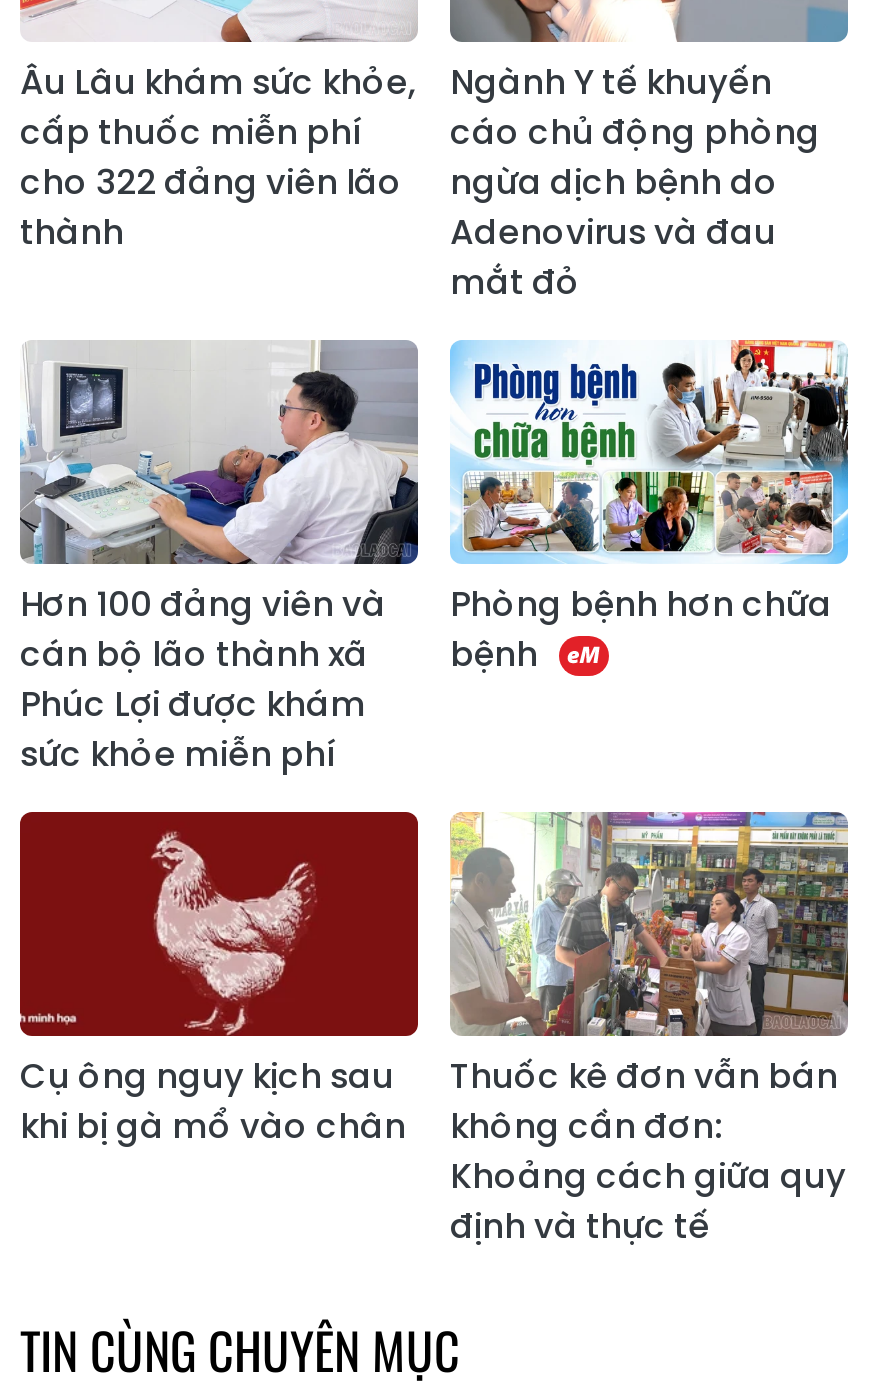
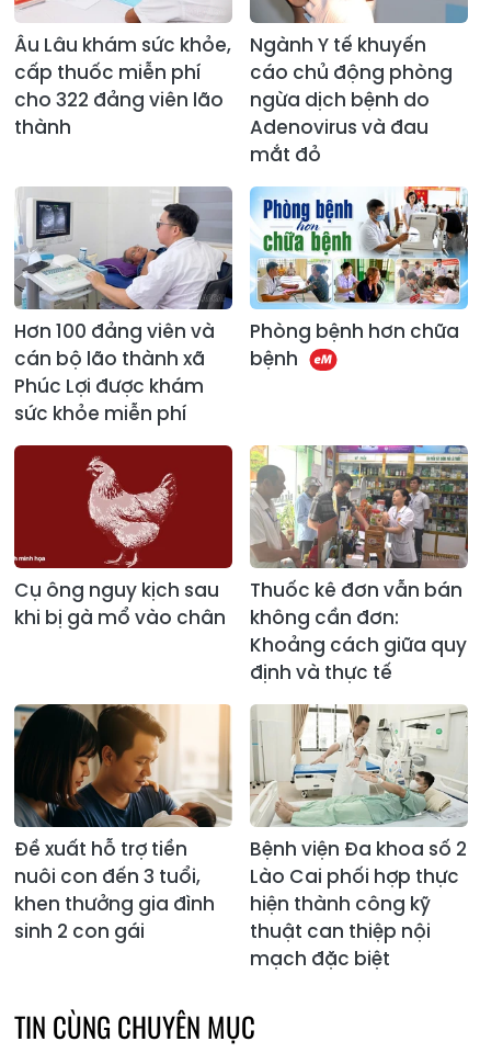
none -> [13,703,232,944] [image] | Đề xuất hỗ trợ tiền | nuôi con đến 3 tuổi, | khen thưởng gia đình | sinh 2 con gái
none -> [250,703,468,971] [image] | Bệnh viện Đa khoa số 2 | Lào Cai phối hợp thực | hiện thành công kỹ | thuật can thiệp nội | mạch đặc biệt

